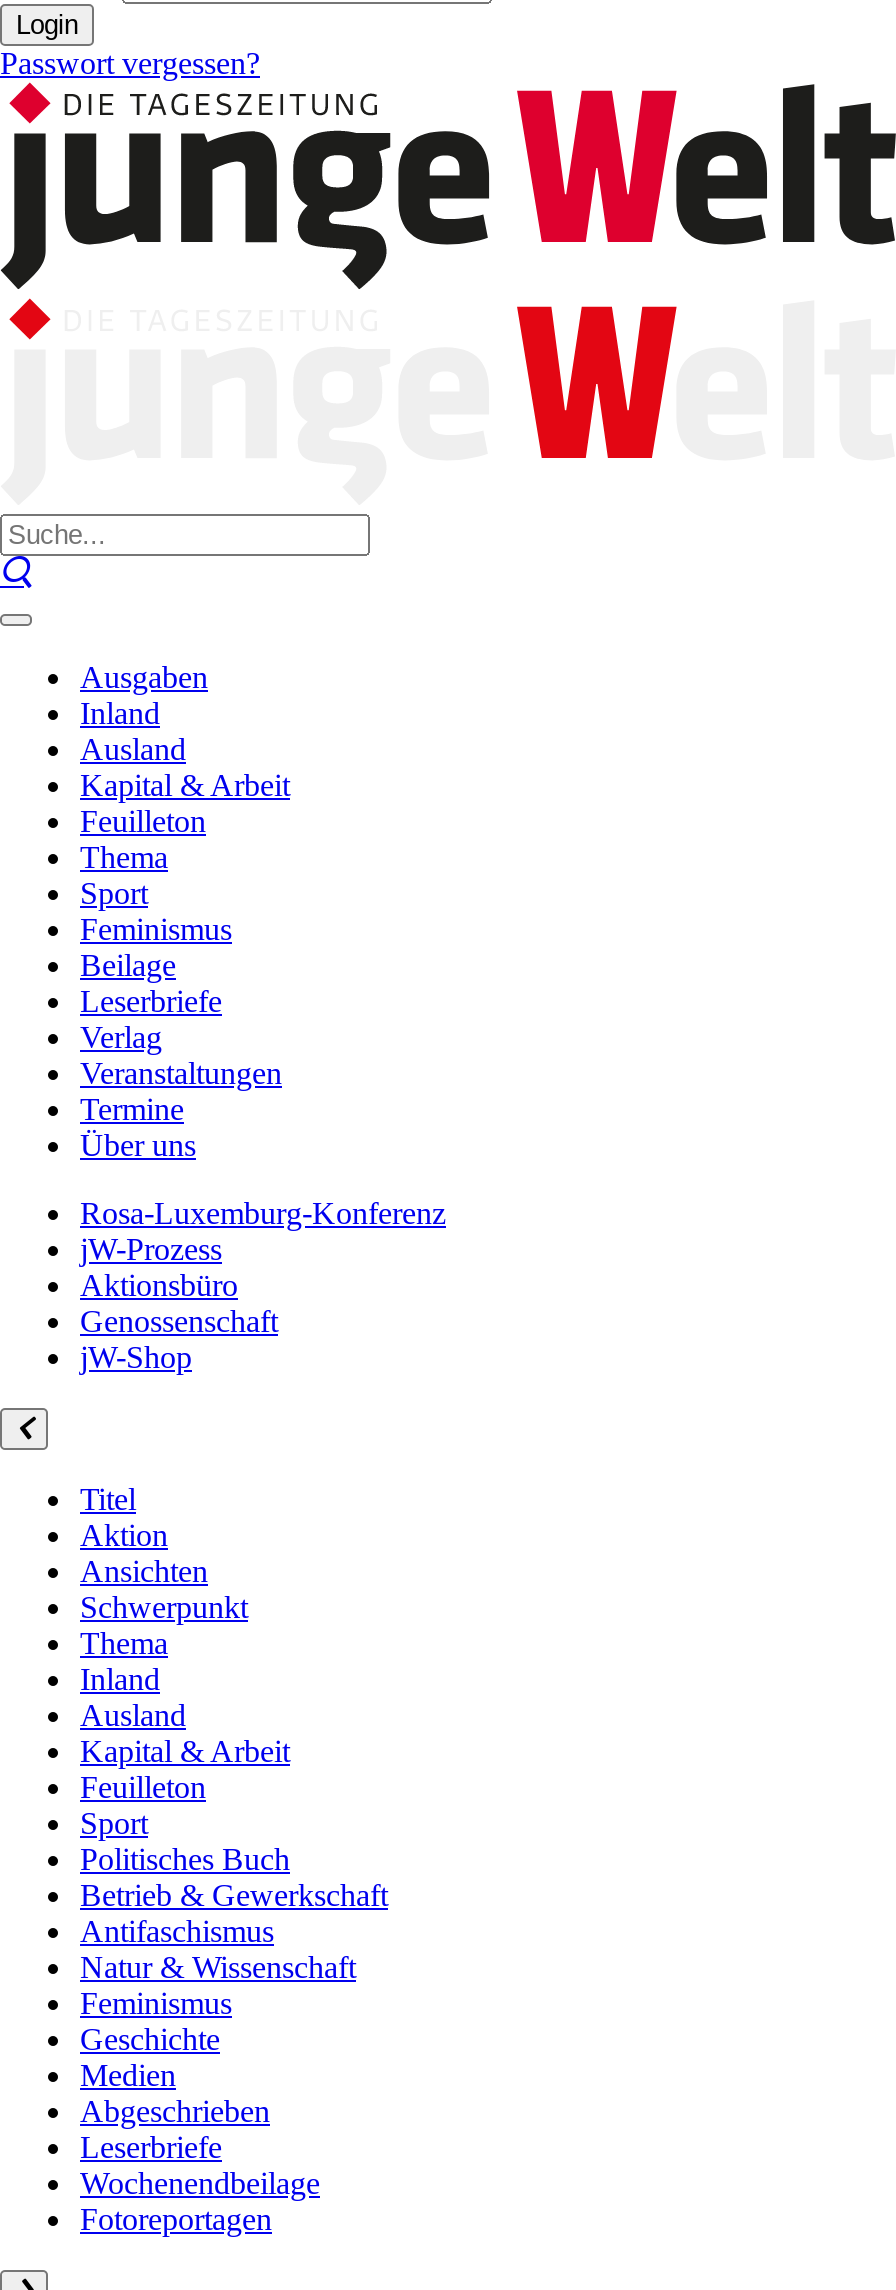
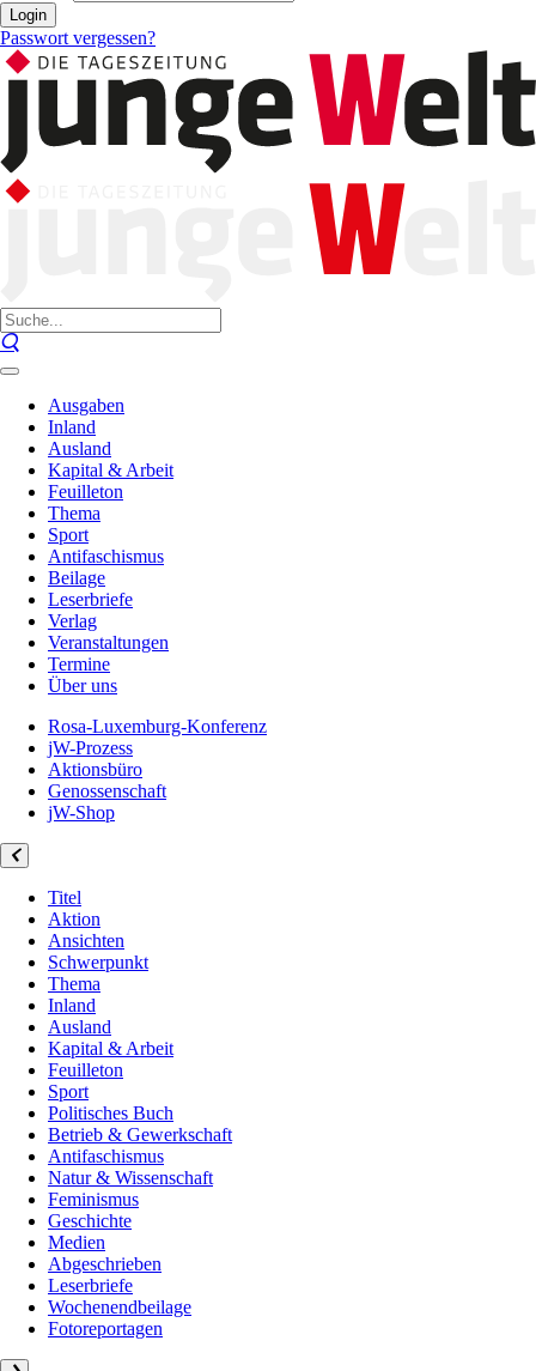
[80,912,232,946] Feminismus -> [48,546,164,566] Antifaschismus

